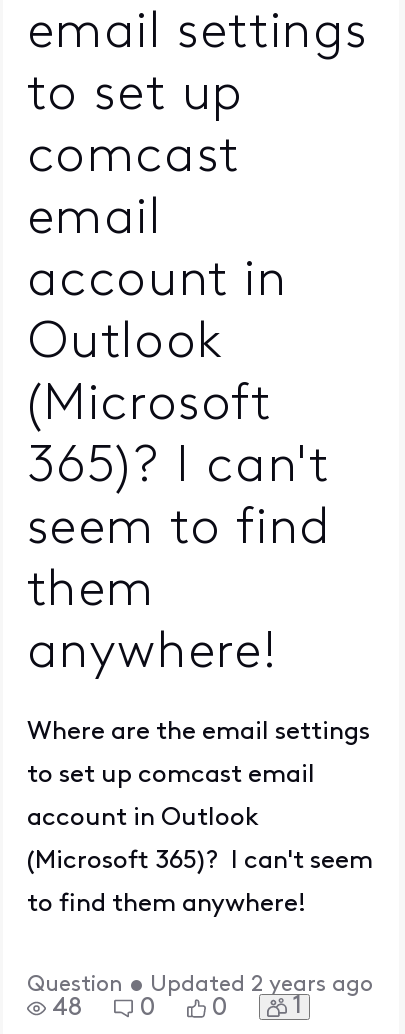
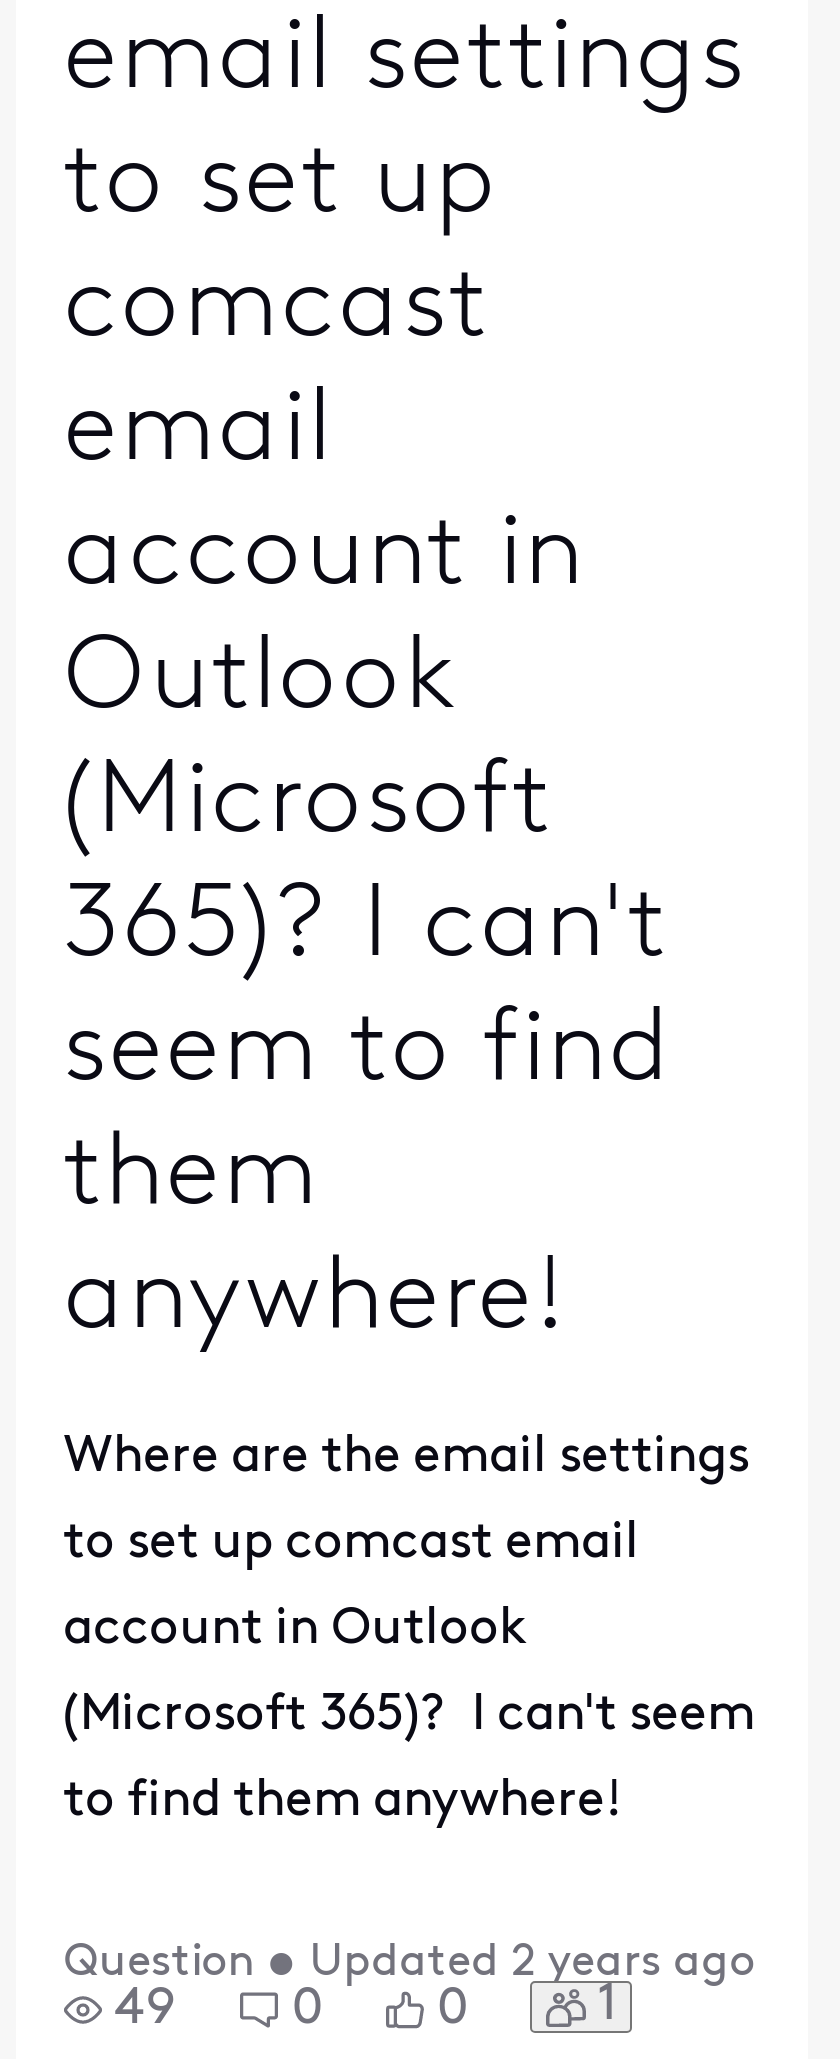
[52,996,82,1021] 48 -> [114,1984,176,2034] 49

